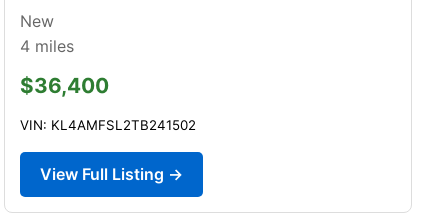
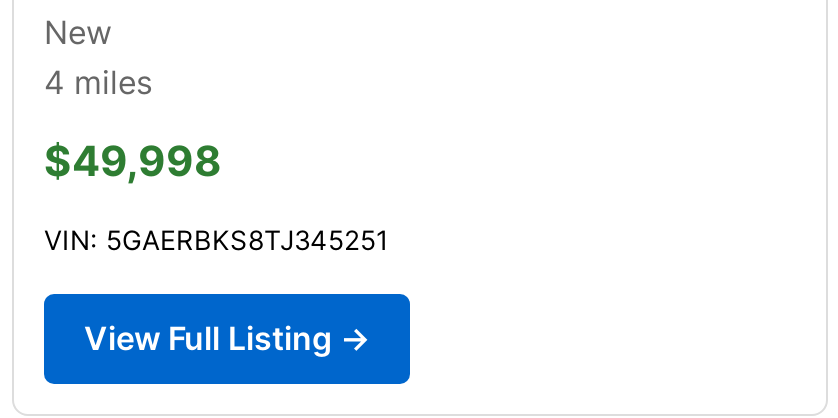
[20,73,109,98] $36,400 -> [44,136,222,186] $49,998
[20,117,196,133] VIN: KL4AMFSL2TB241502 -> [44,224,388,256] VIN: 5GAERBKS8TJ345251

